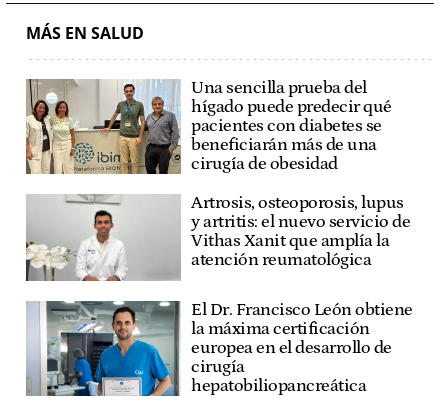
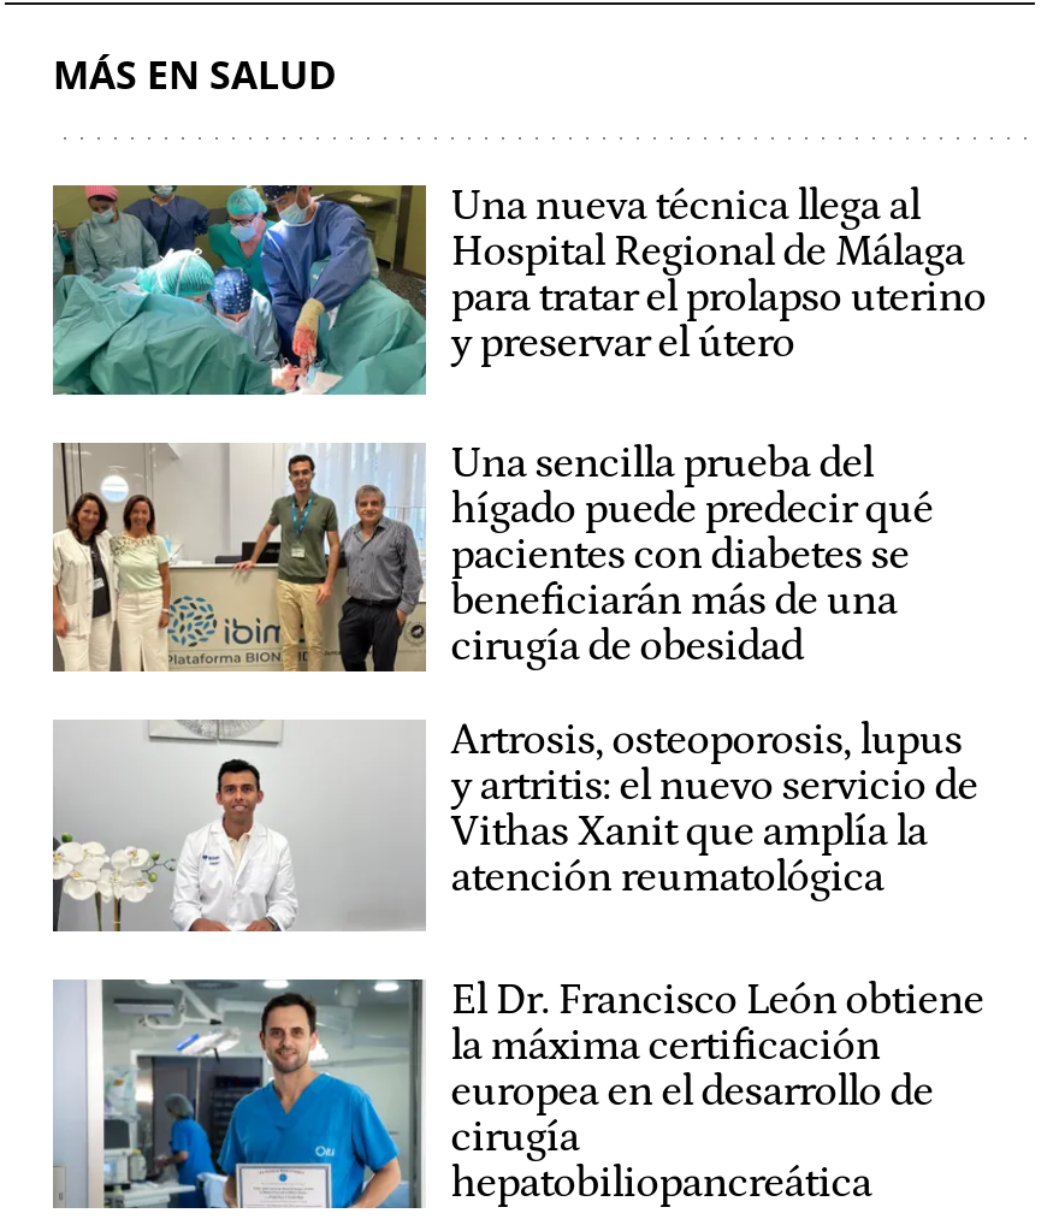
none -> [51,183,986,397] [image] | Una nueva técnica llega al | Hospital Regional de Málaga | para tratar el prolapso uterino | y preservar el útero

